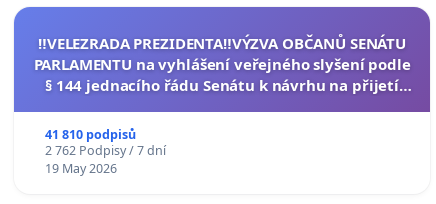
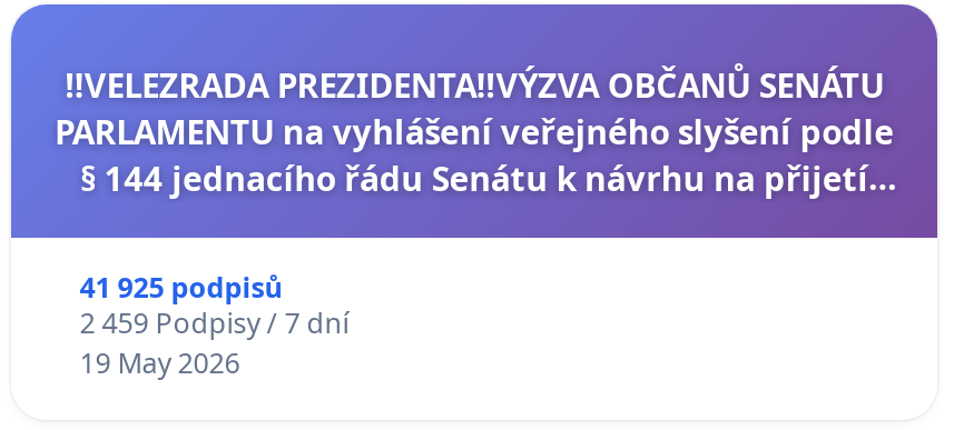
[45,126,136,143] 41 810 podpisů -> [80,268,282,306] 41 925 podpisů
[45,142,166,159] 2 762 Podpisy / 7 dní -> [80,303,349,341] 2 459 Podpisy / 7 dní

